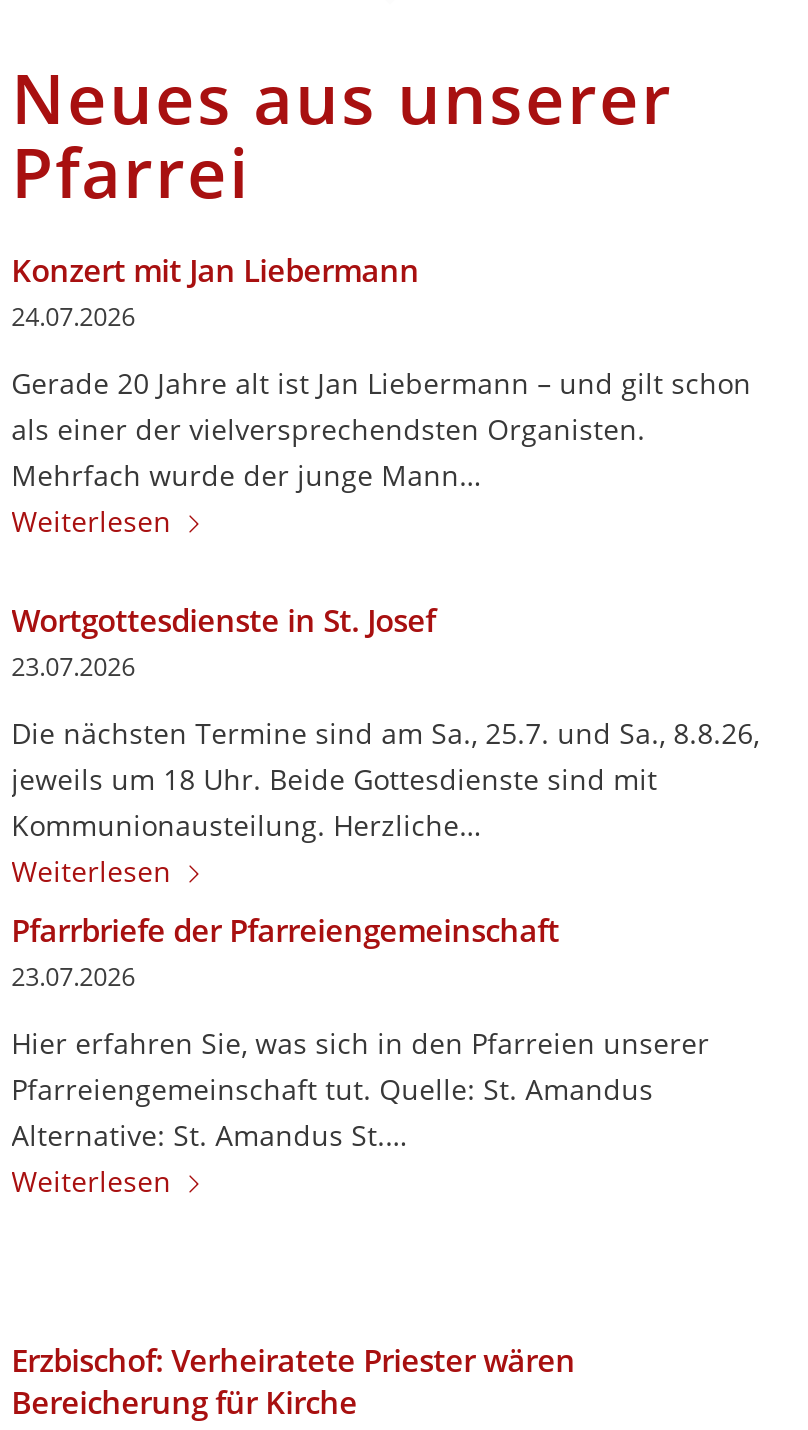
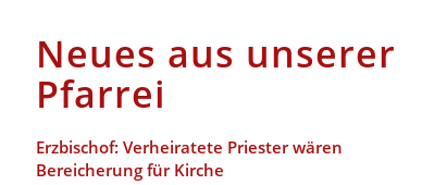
[11,250,759,1200] Konzert mit Jan Liebermann | 24.07.2026 | Gerade 20 Jahre alt ist Jan Liebermann – und gilt schon | als einer der vielversprechendsten Organisten. | Mehrfach wurde der junge Mann… | Weiterlesen | Wortgottesdienste in St. Josef | 23.07.2026 | Die nächsten Termine sind am Sa., 25.7. und Sa., 8.8.26, | jeweils um 18 Uhr. Beide Gottesdienste sind mit | Kommunionausteilung. Herzliche… | Weiterlesen | Pfarrbriefe der Pfarreiengemeinschaft | 23.07.2026 | Hier erfahren Sie, was sich in den Pfarreien unserer | Pfarreiengemeinschaft tut. Quelle: St. Amandus | Alternative: St. Amandus St.… | Weiterlesen -> none

